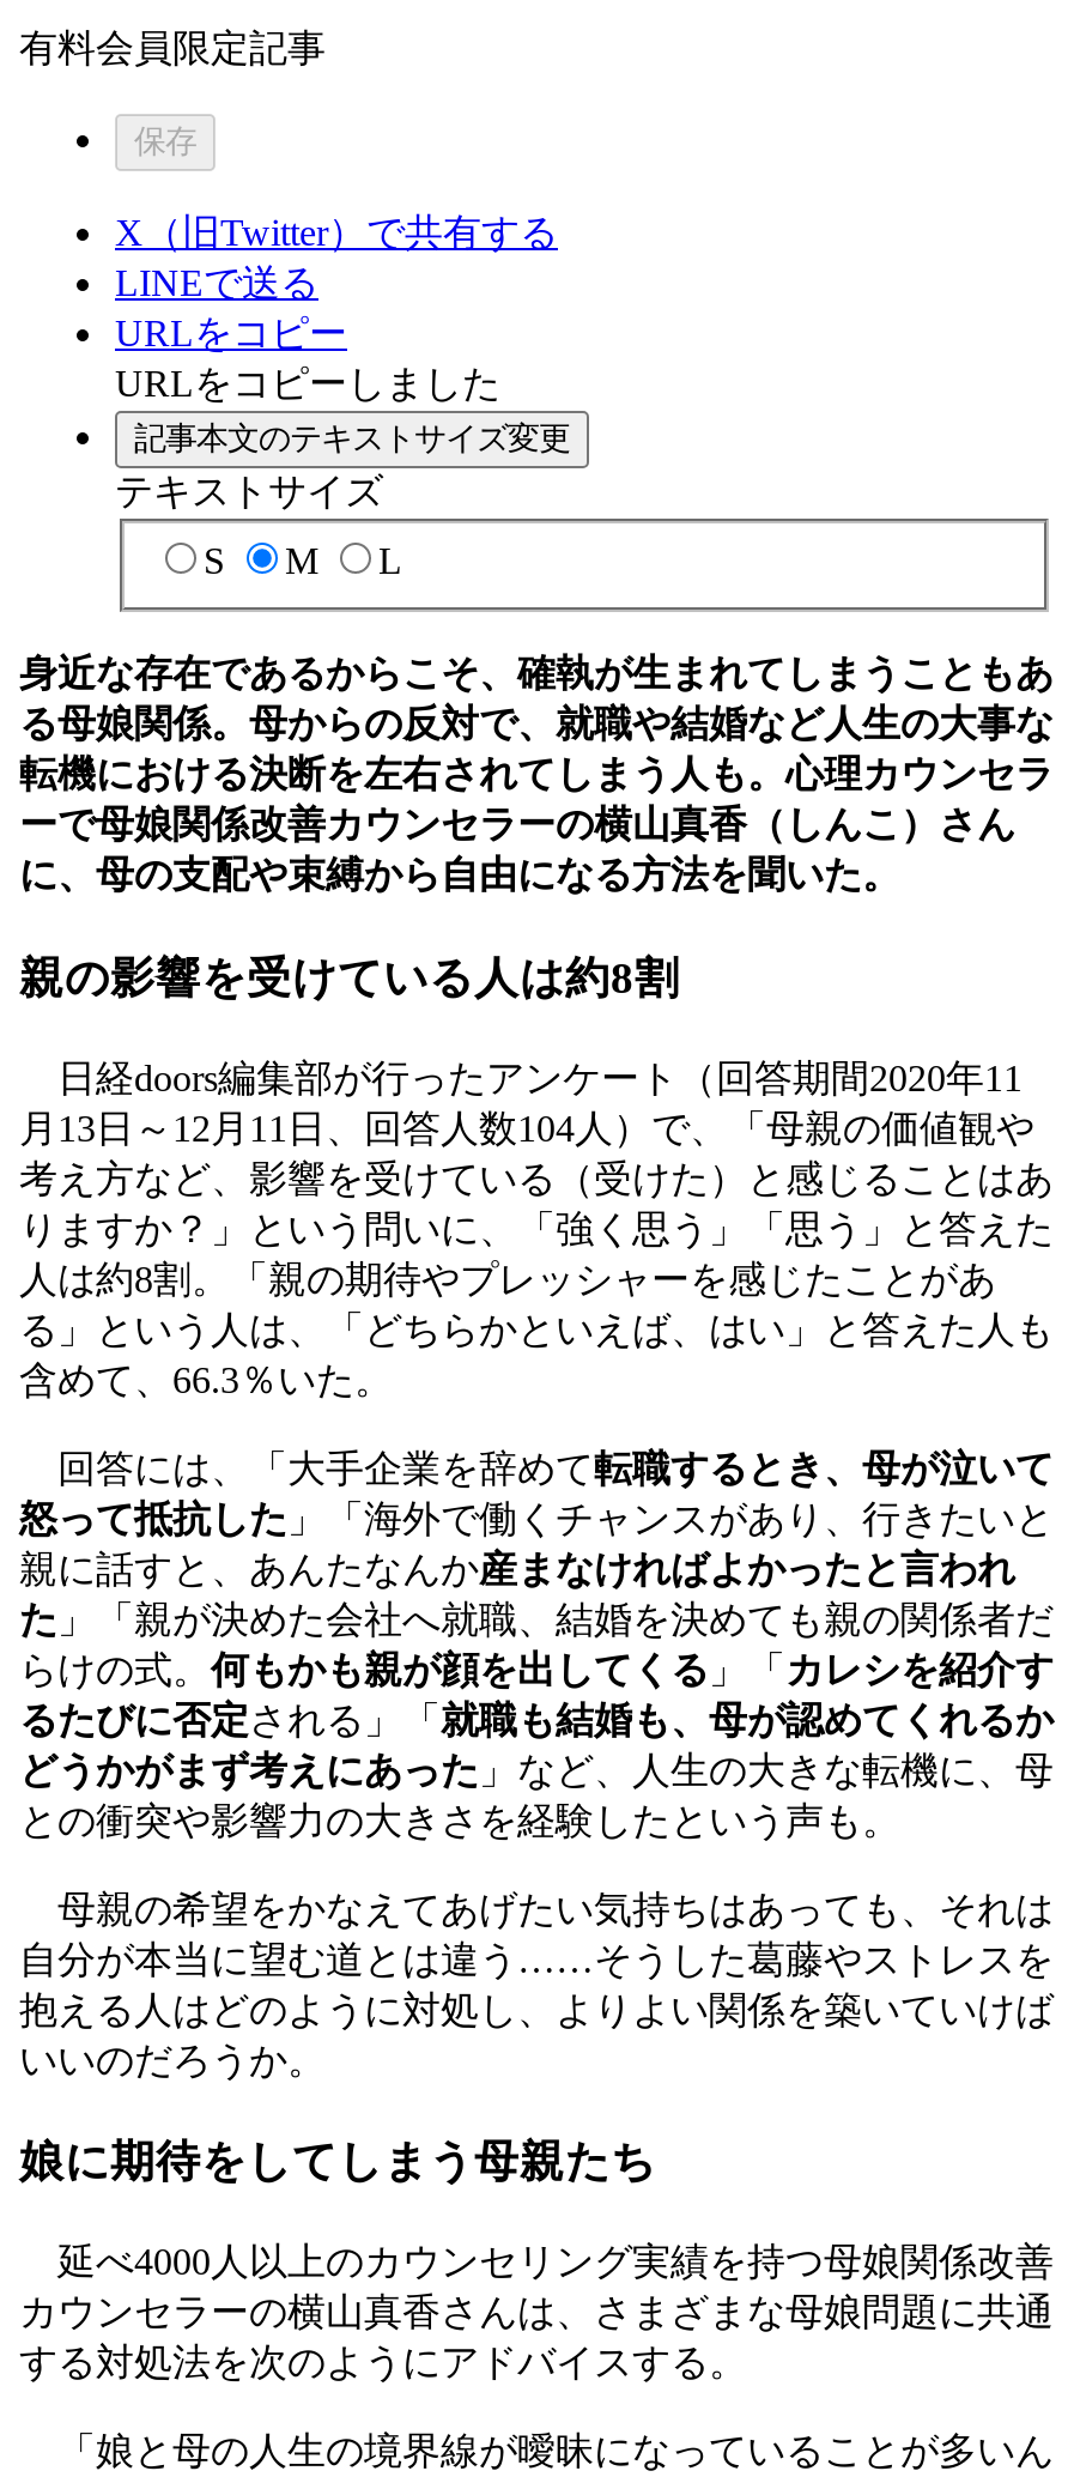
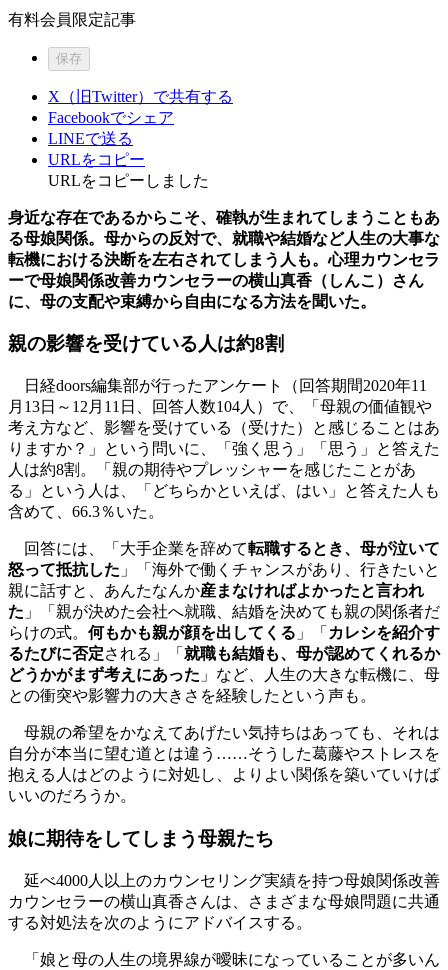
none -> [48,109,174,126] Facebookでシェア
moved [115,261,500,403] -> [48,130,209,189]: LINEで送る | URLをコピー | URLをコピーしました
[115,419,570,581] 記事本文のテキストサイズ変更 | テキストサイズ | S | M | L -> none

